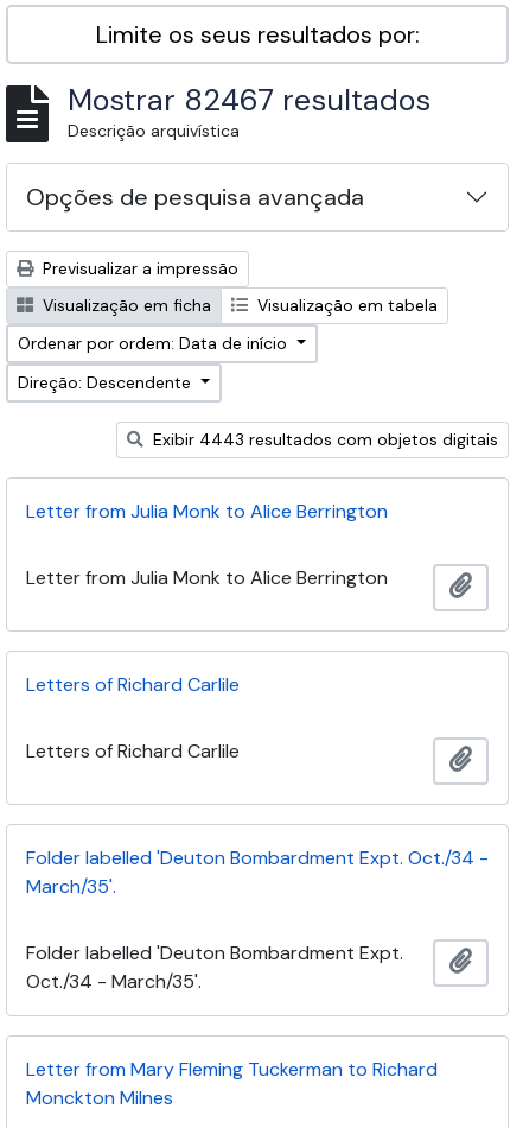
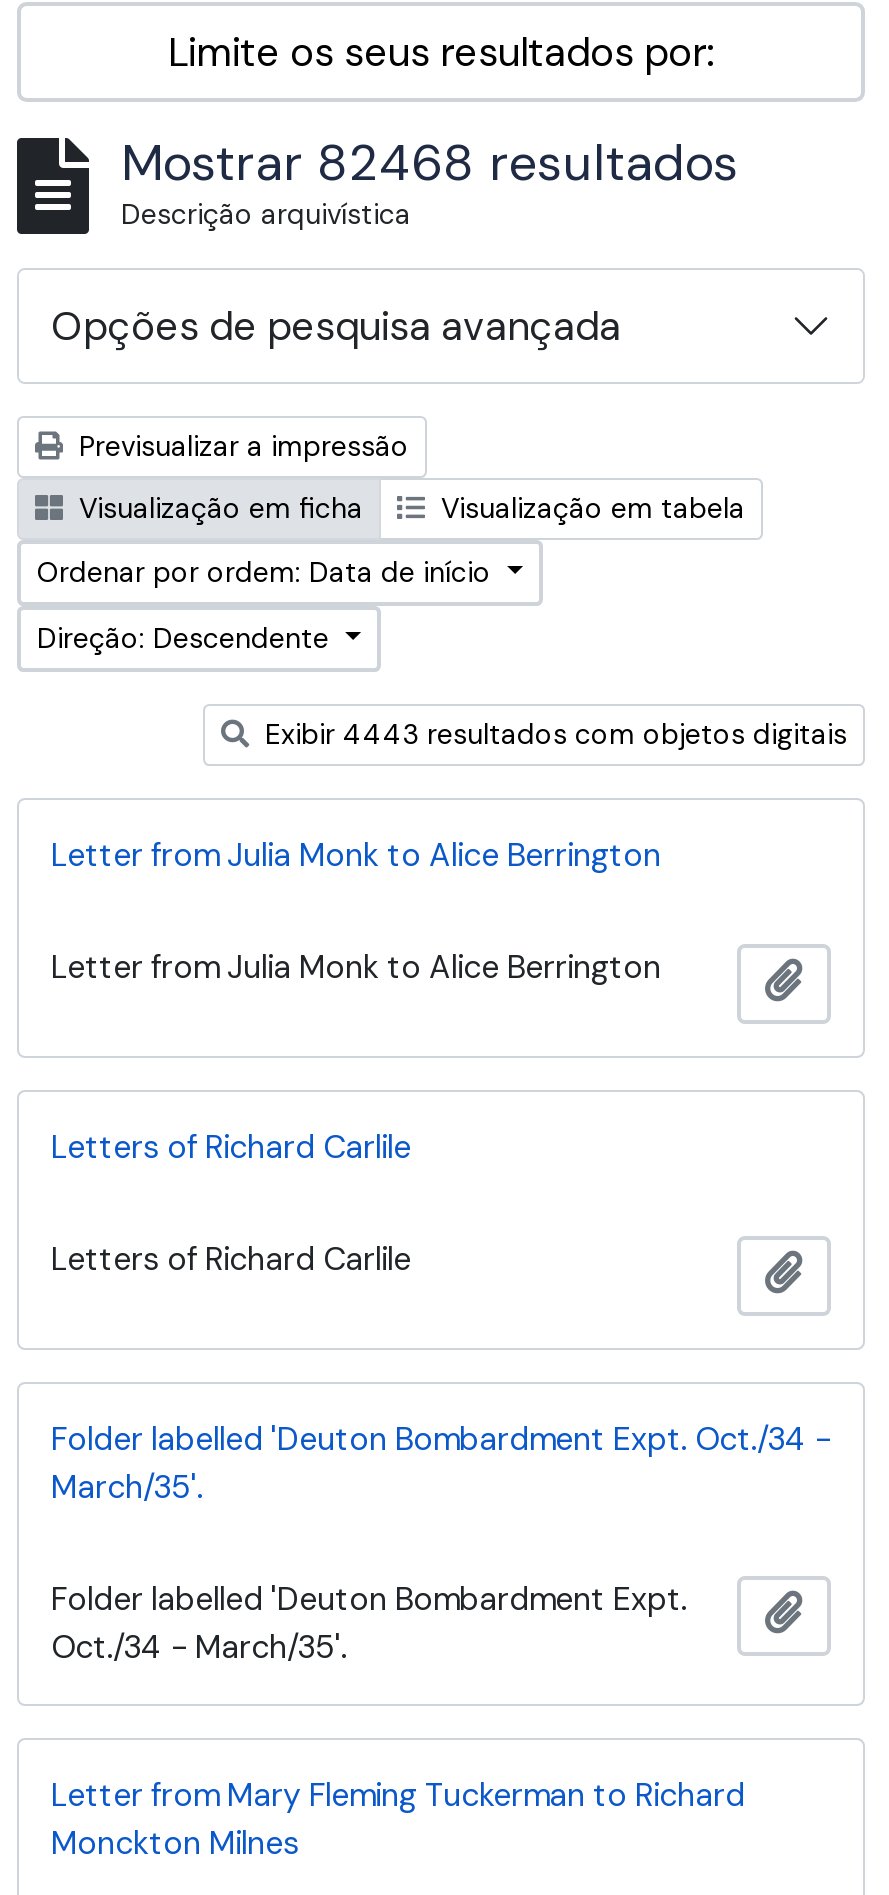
[68,81,430,120] Mostrar 82467 resultados -> [121,130,739,196] Mostrar 82468 resultados

